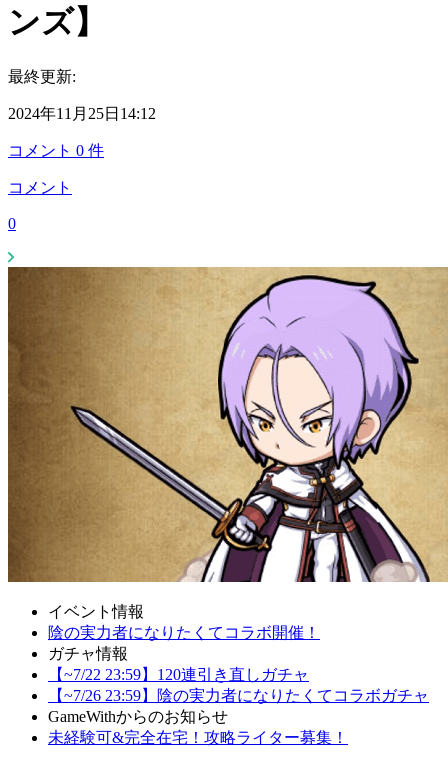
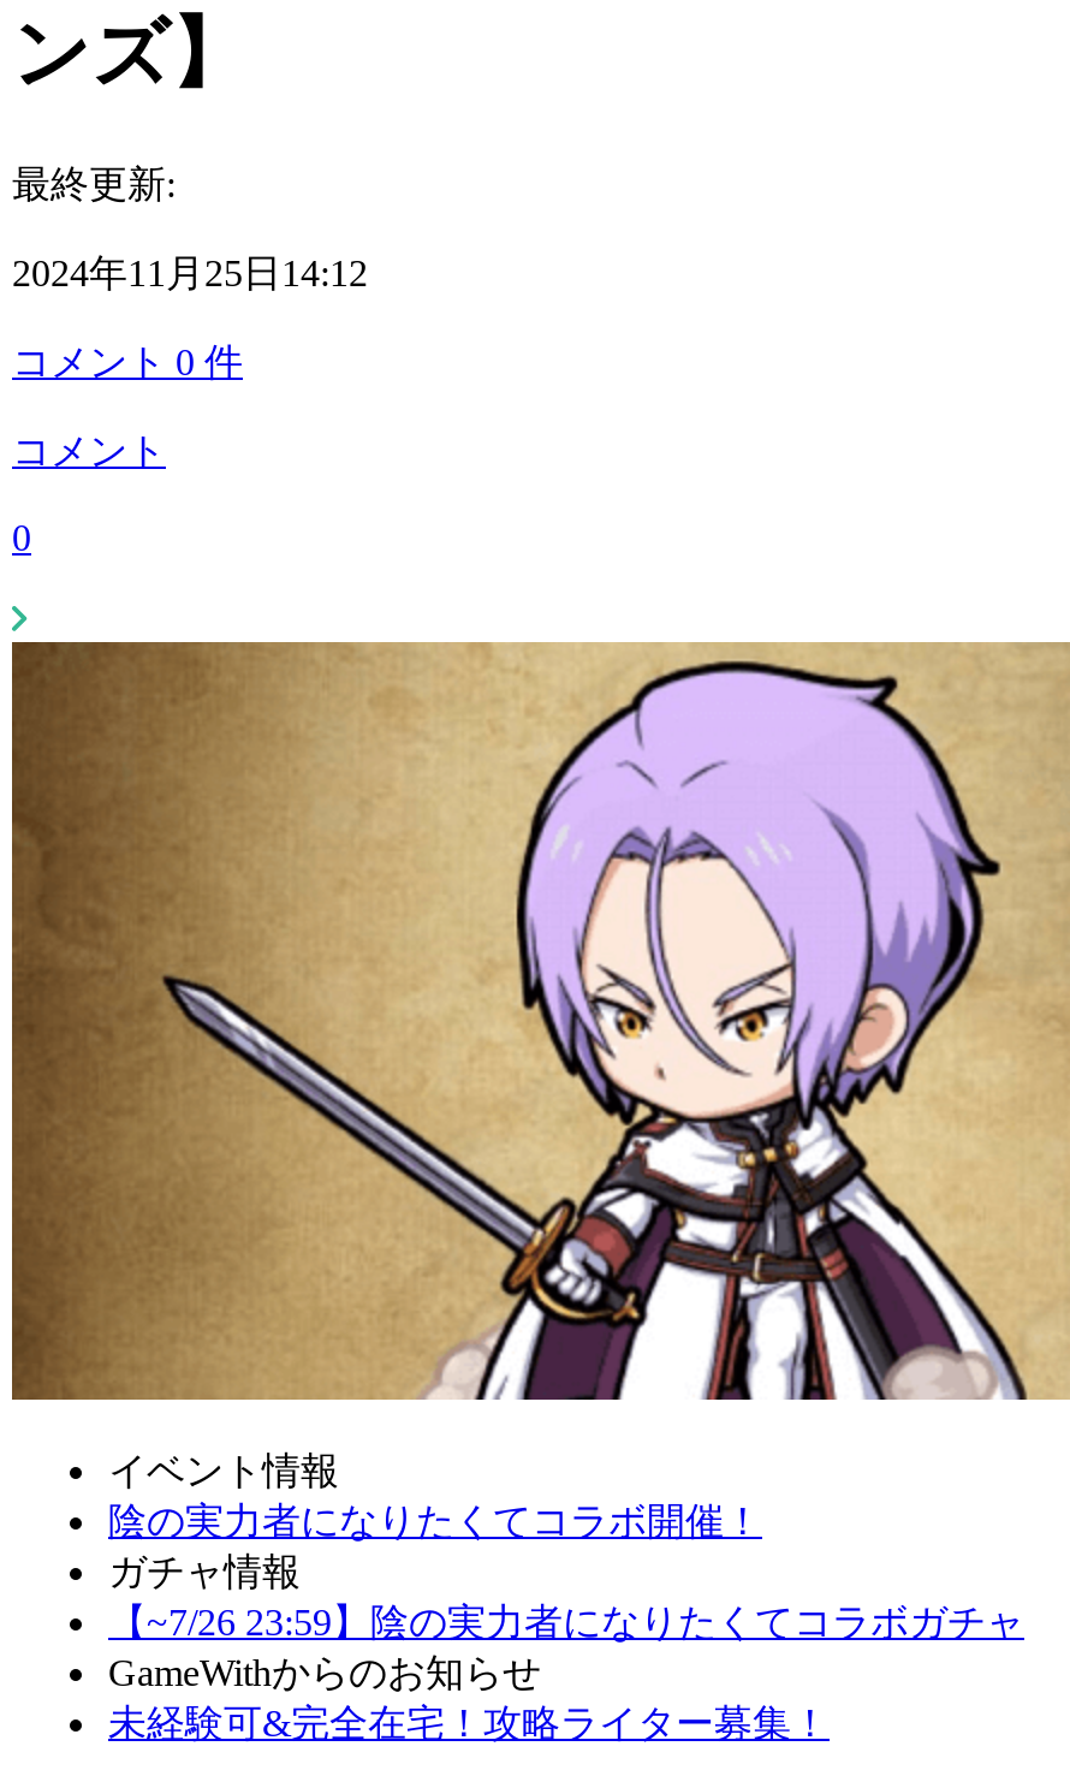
[48,666,309,683] 【~7/22 23:59】120連引き直しガチャ -> none

